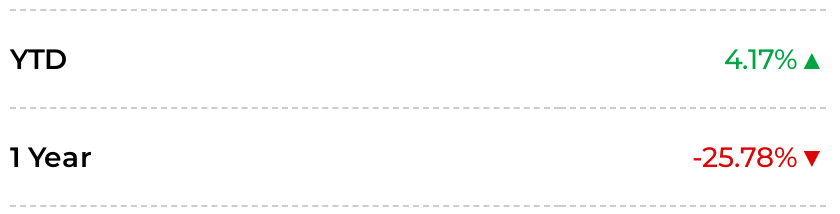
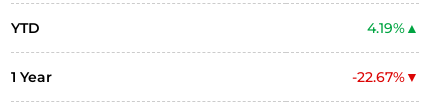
[724,41,798,77] 4.17% -> [367,19,405,37] 4.19%
[692,139,798,175] -25.78% -> [352,68,405,86] -22.67%

